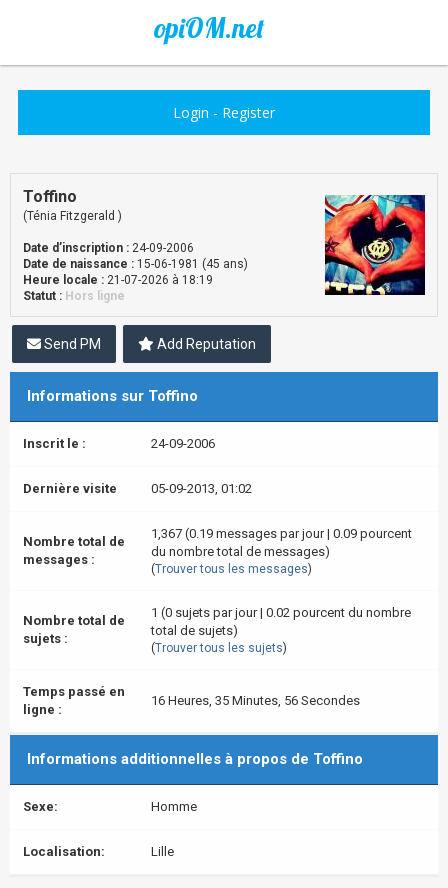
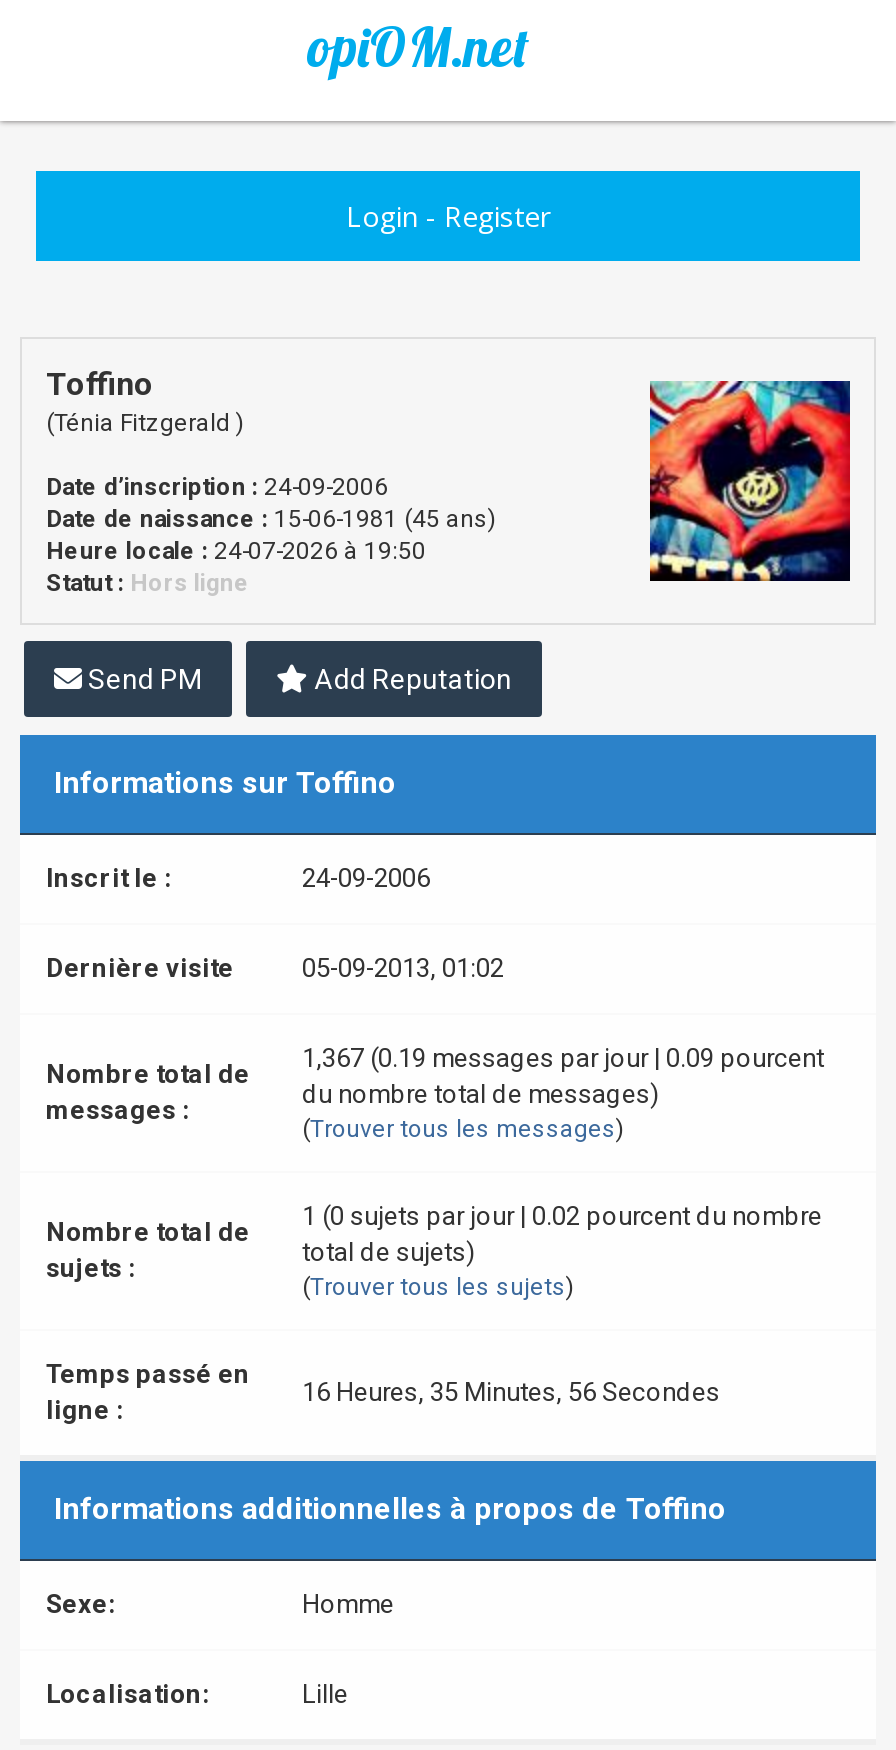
[23,273,213,287] Heure locale : 21-07-2026 à 18:19 -> [46,537,426,565] Heure locale : 24-07-2026 à 19:50

